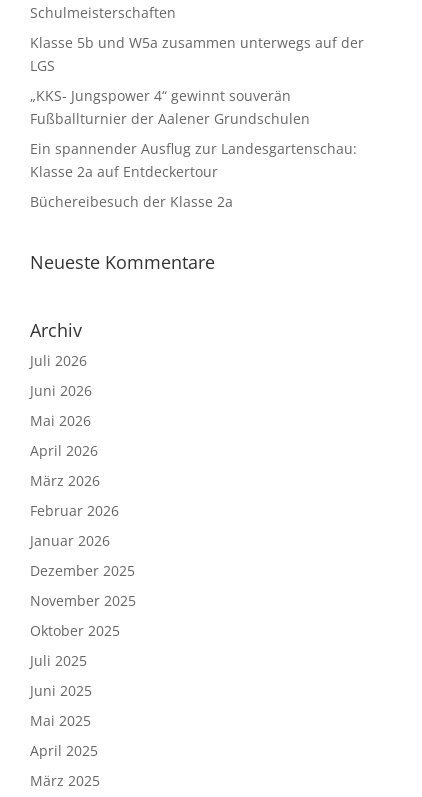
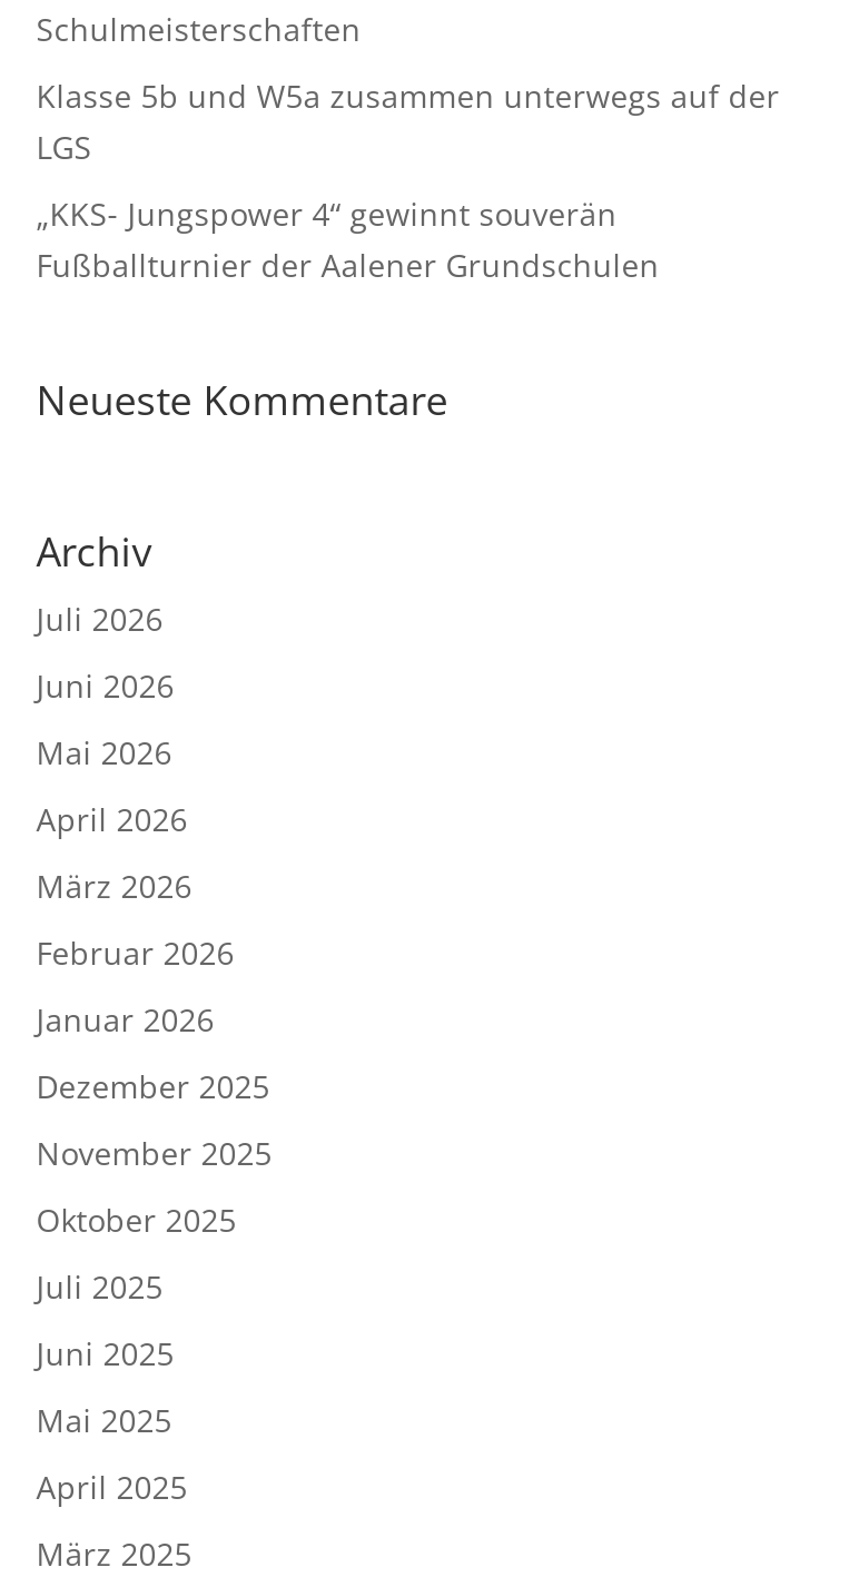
[30,139,357,211] Ein spannender Ausflug zur Landesgartenschau: | Klasse 2a auf Entdeckertour | Büchereibesuch der Klasse 2a -> none

